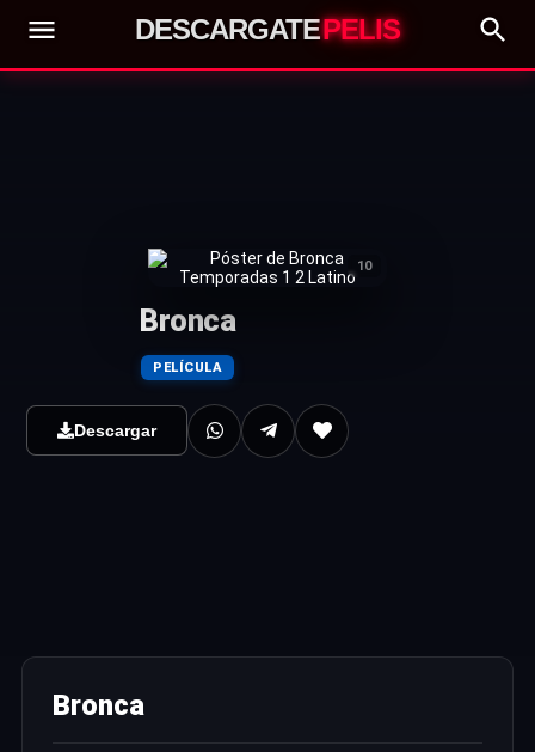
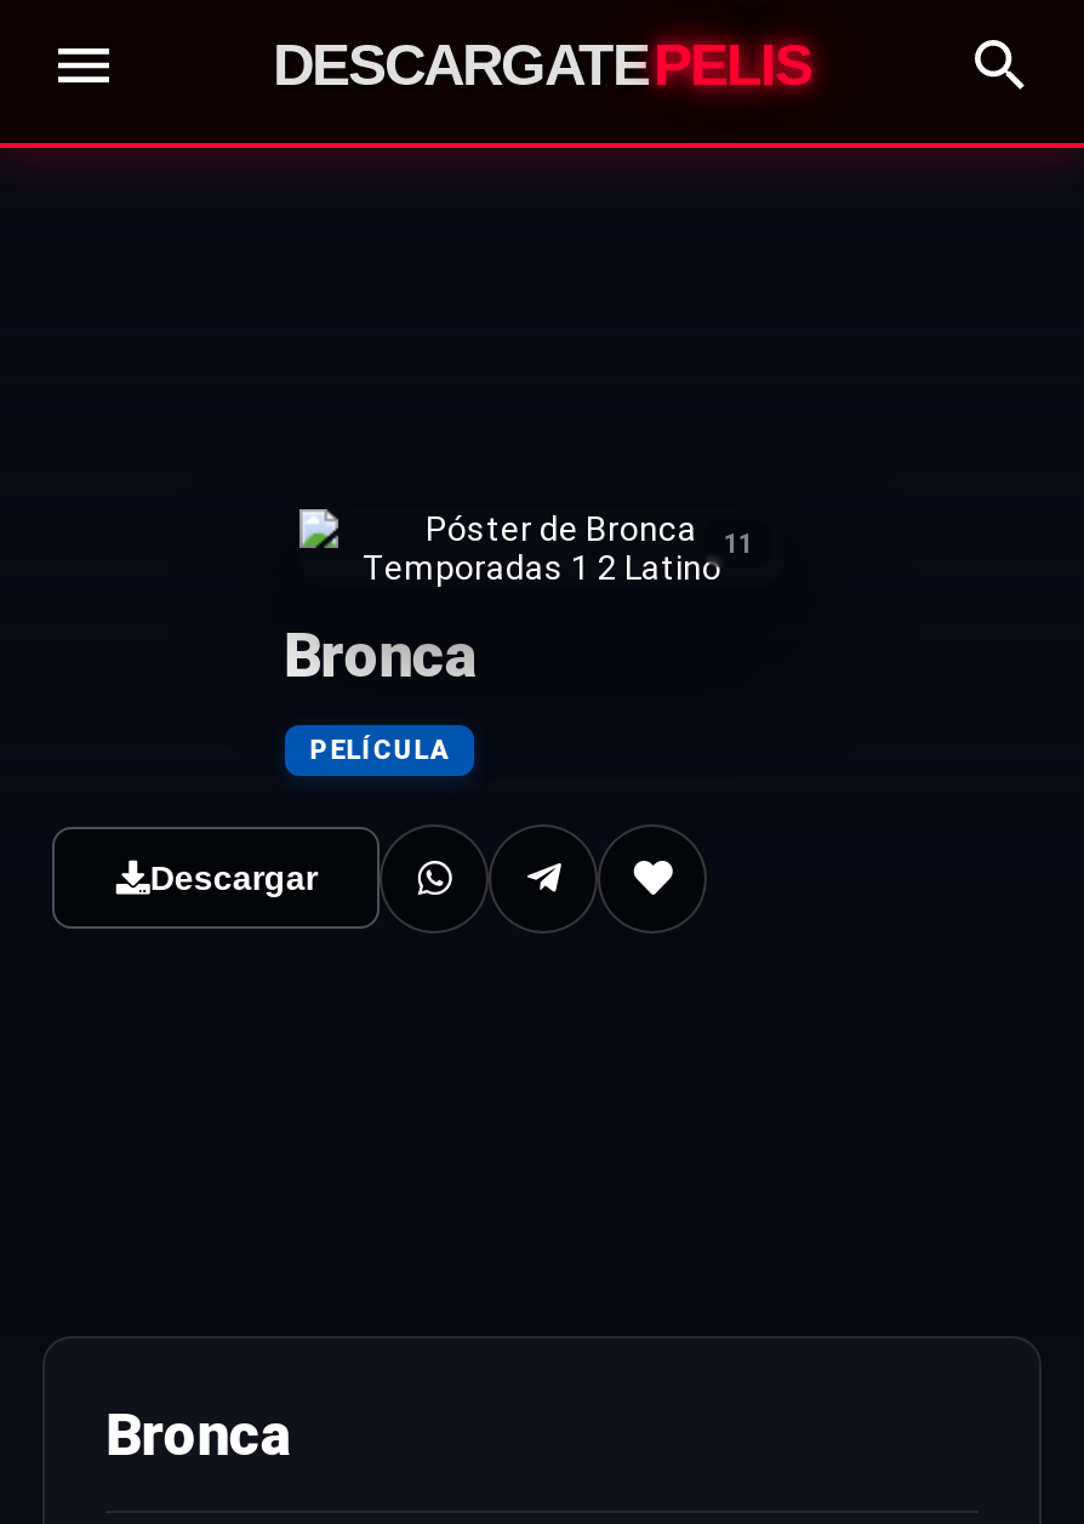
[357,258,371,274] 10 -> [724,528,753,560] 11

